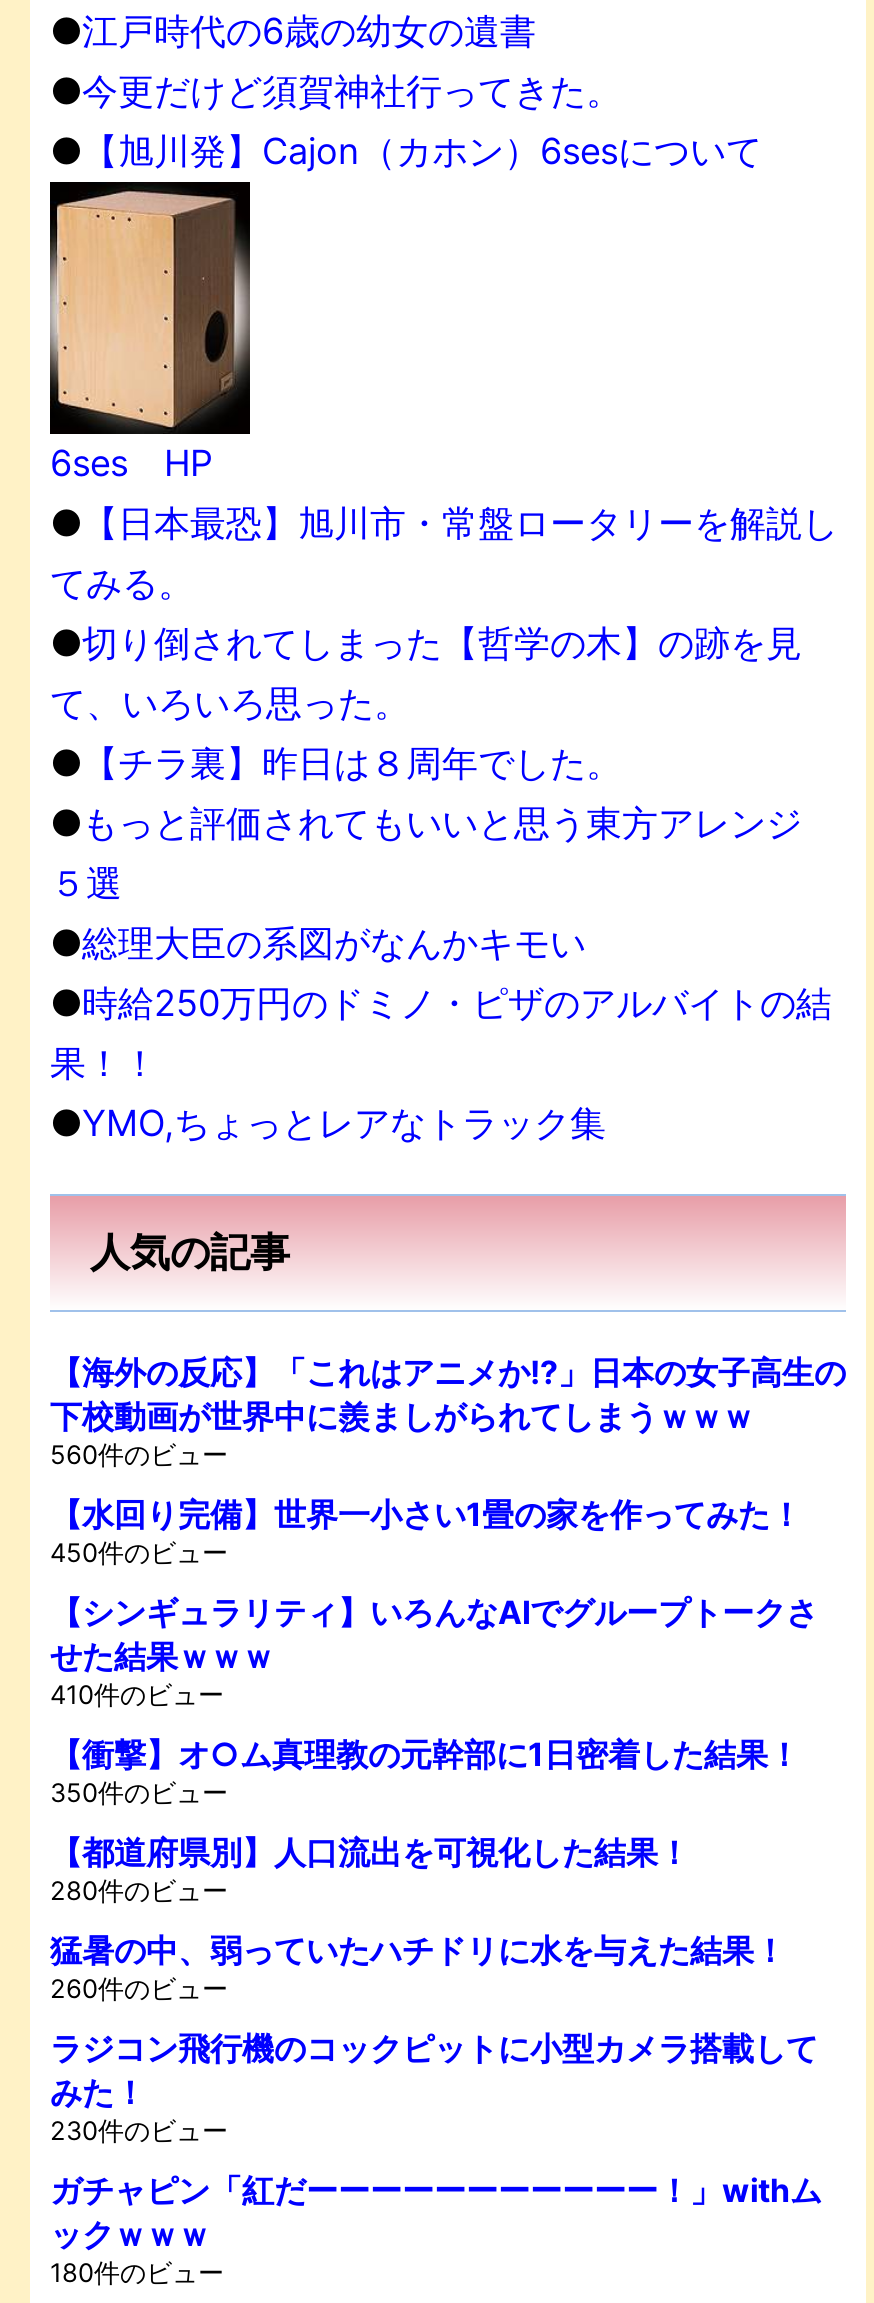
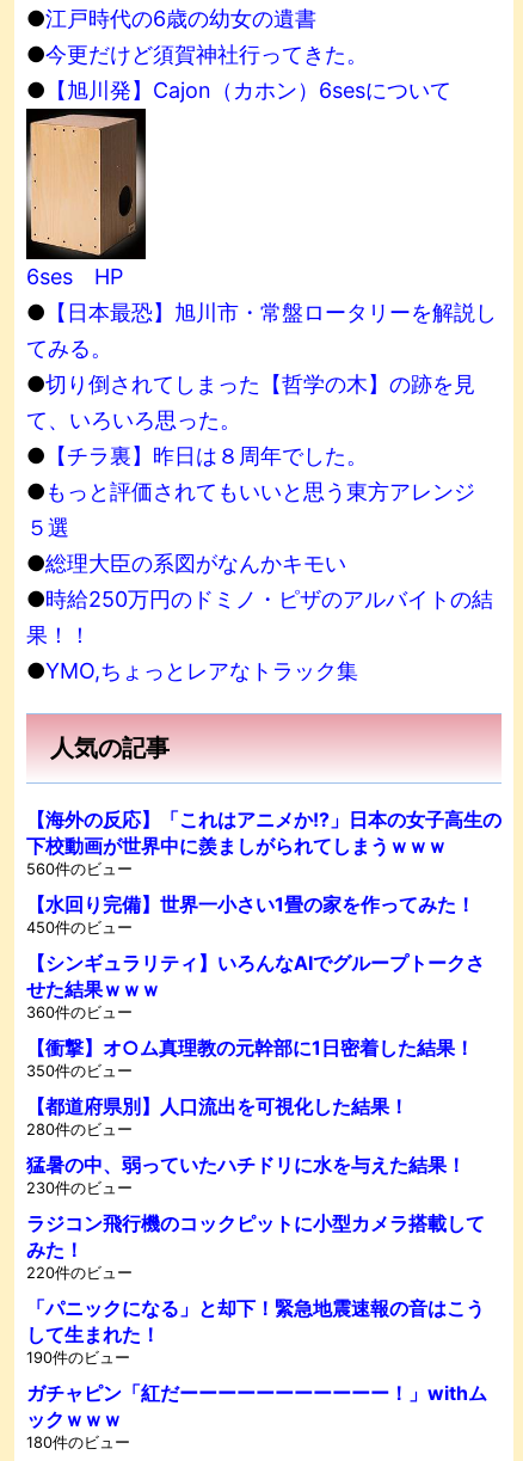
[50,1680,224,1710] 410件のビュー -> [26,1003,133,1021] 360件のビュー
[50,1974,228,2004] 260件のビュー -> [26,1179,133,1197] 230件のビュー
[50,2116,228,2146] 230件のビュー -> [26,1264,485,1367] 220件のビュー | 「パニックになる」と却下！緊急地震速報の音はこう | して生まれた！ | 190件のビュー

